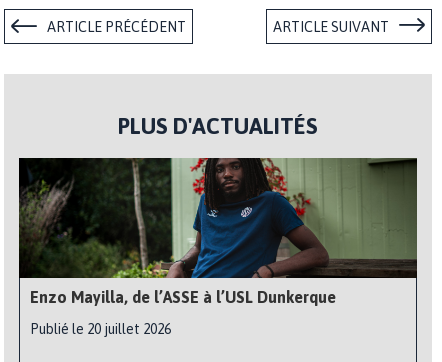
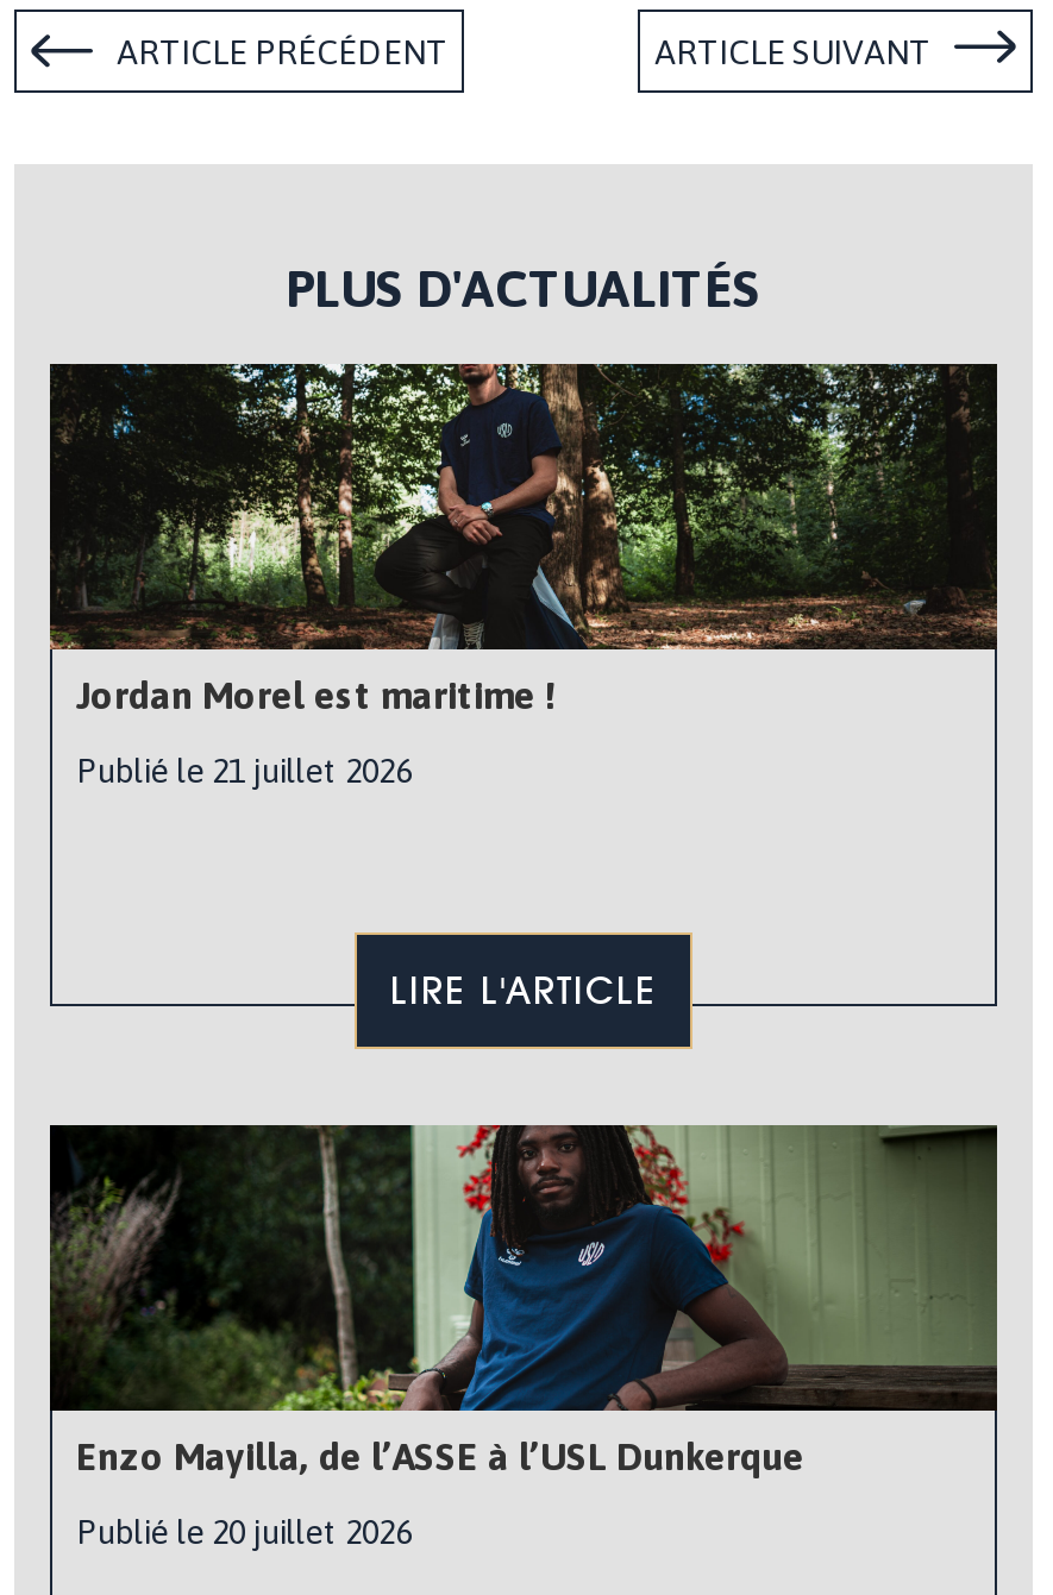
none -> [48,364,997,789] [image] | Jordan Morel est maritime ! | Publié le 21 juillet 2026
none -> [390,968,657,1013] LIRE L'ARTICLE

